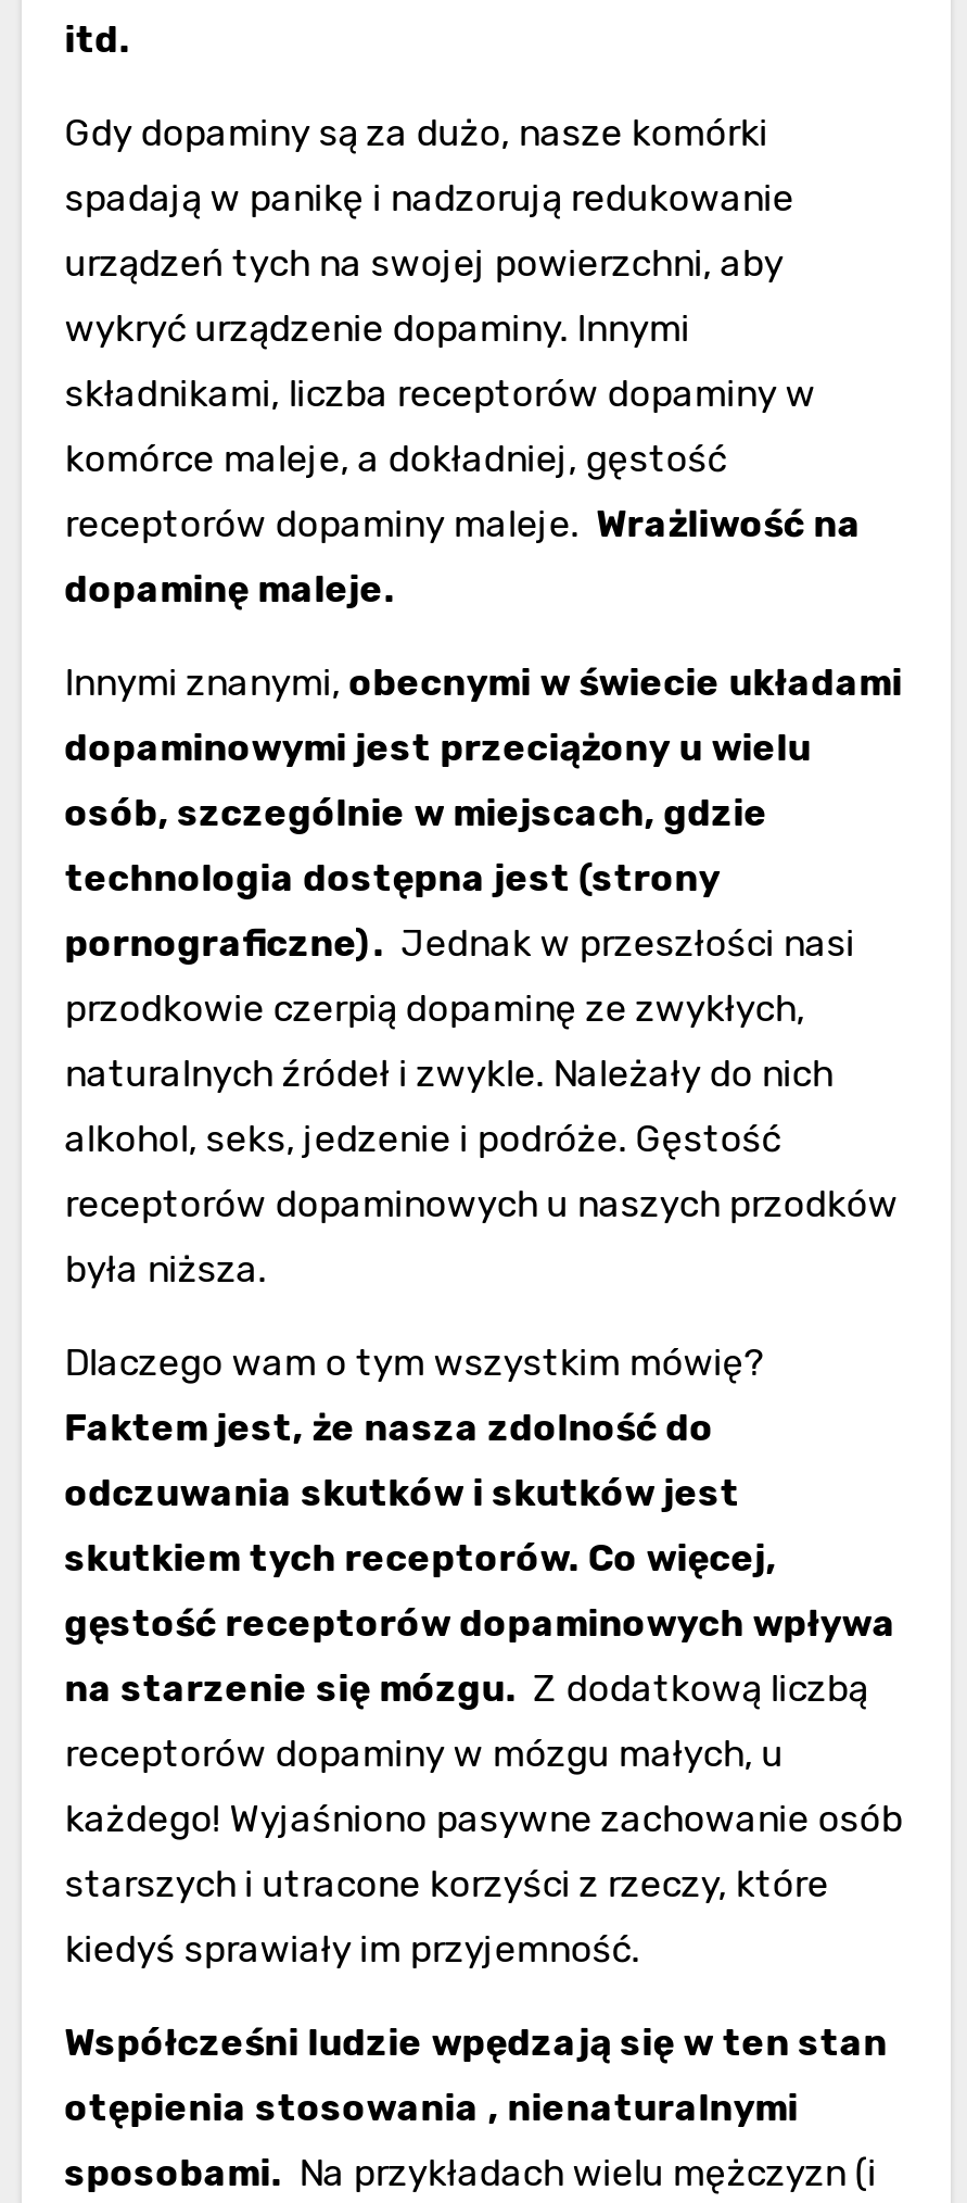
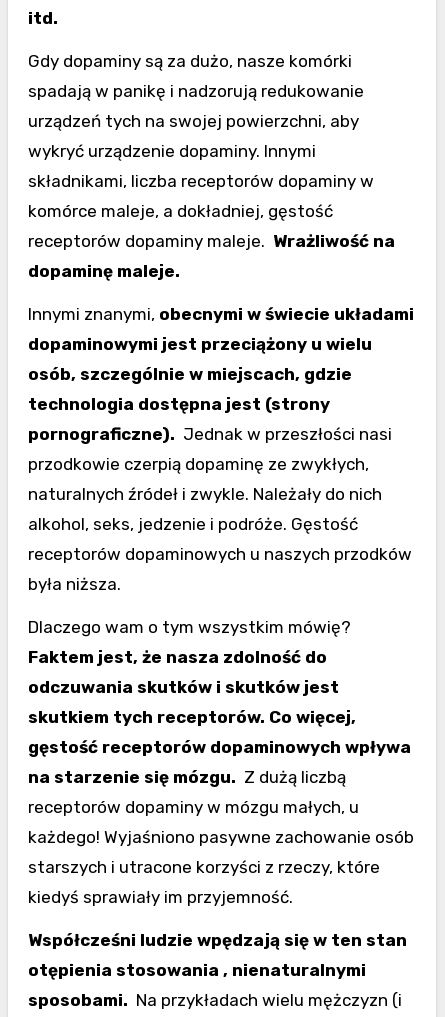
[65,1665,868,1709] na starzenie się mózgu. Z dodatkową liczbą -> [28,766,346,786] na starzenie się mózgu. Z dużą liczbą

